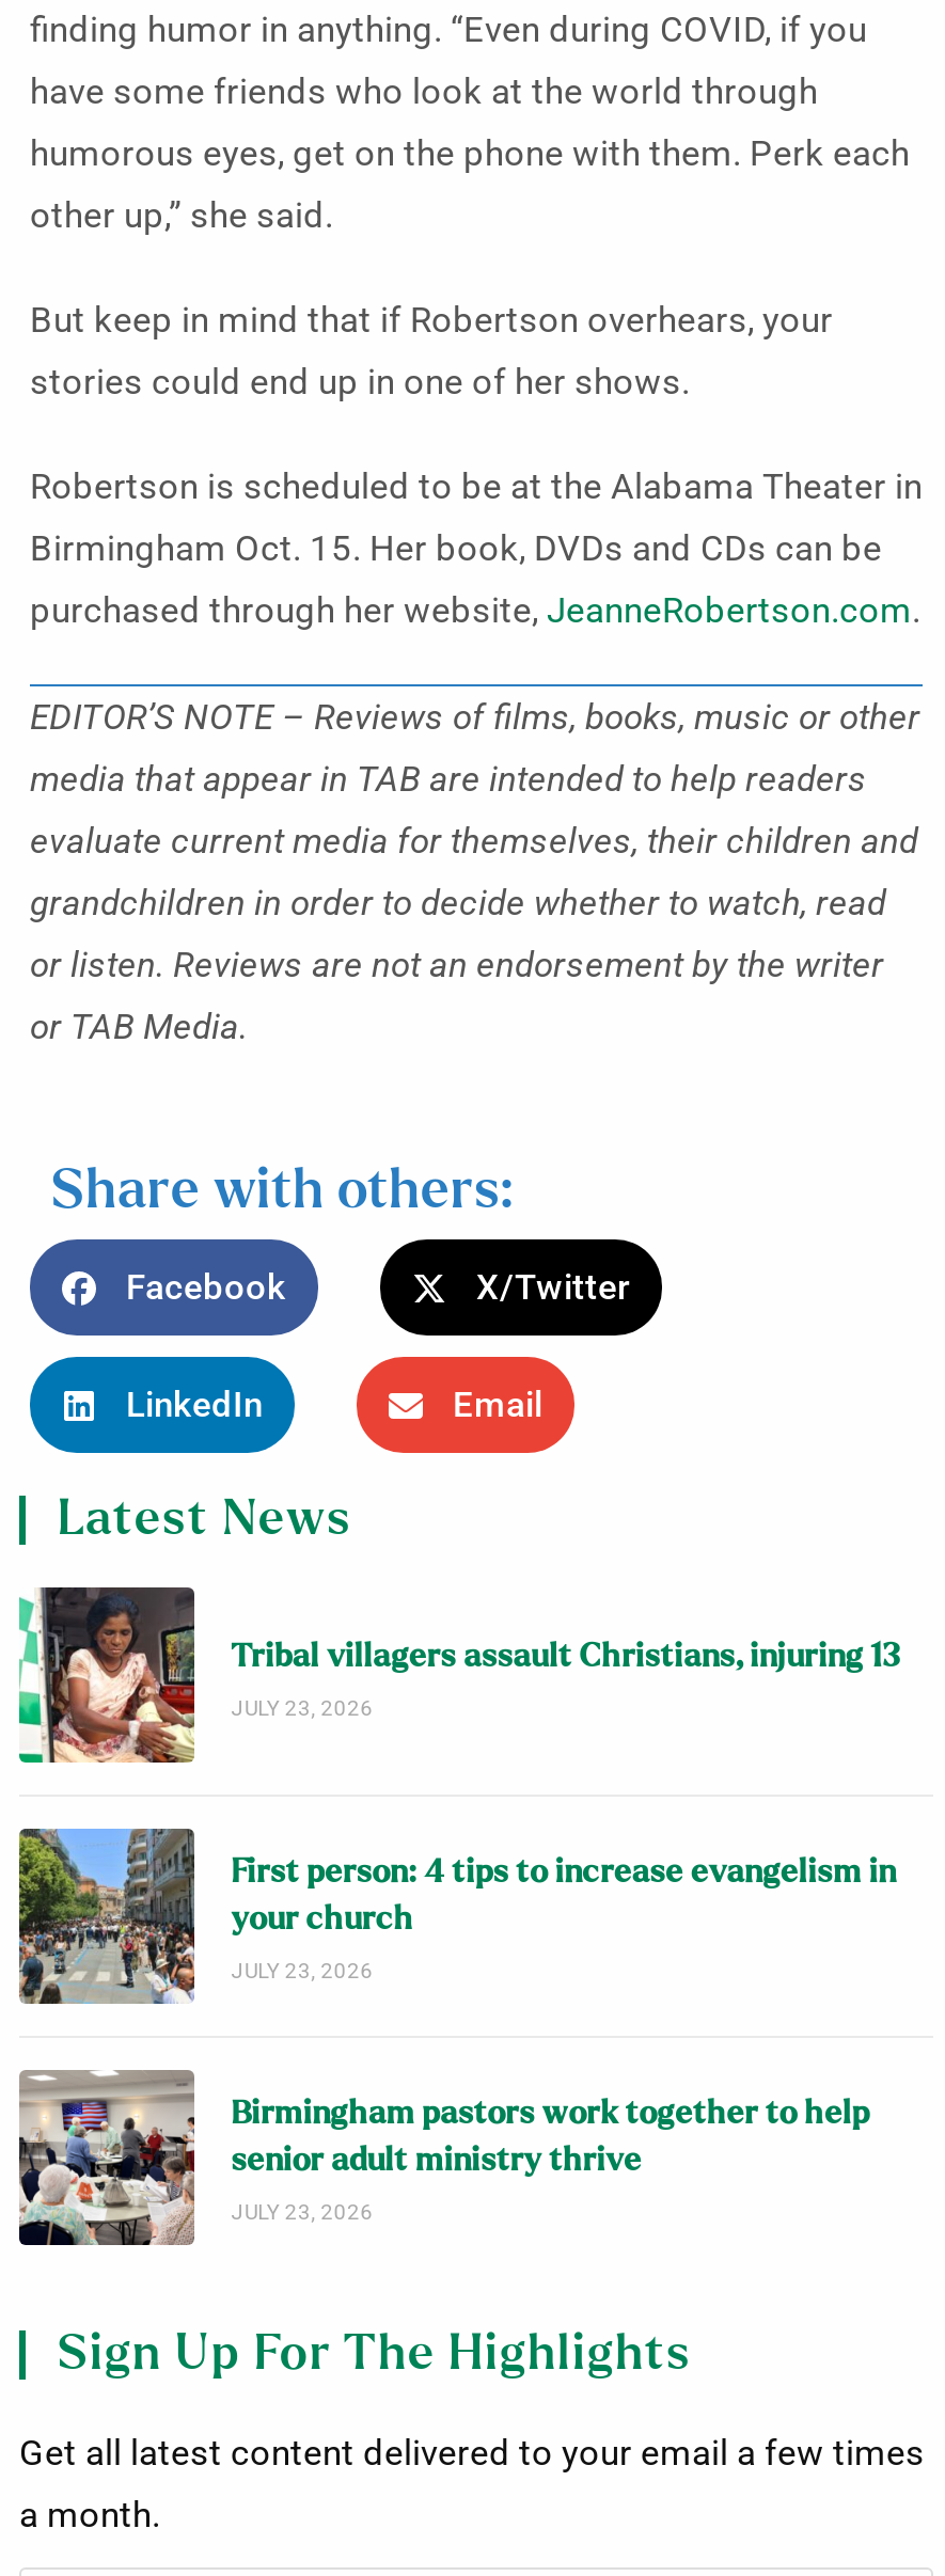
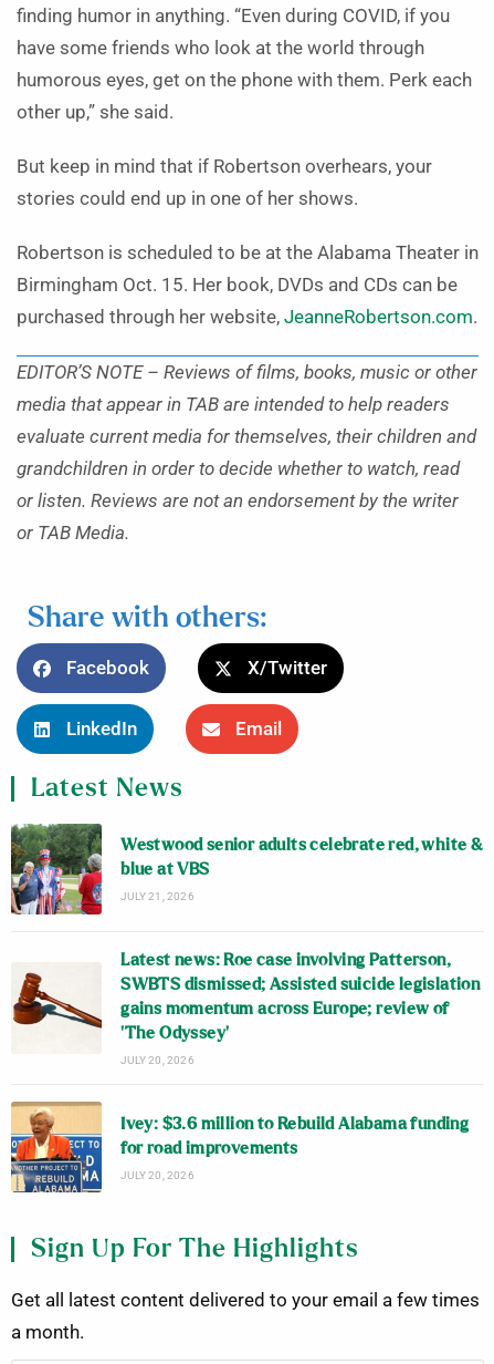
[17,1585,907,1765] [image] | Tribal villagers assault Christians, injuring 13 | JULY 23, 2026 -> [10,824,483,916] [image] | Westwood senior adults celebrate red, white & | blue at VBS | JULY 21, 2026
[17,1827,896,2006] [image] | First person: 4 tips to increase evangelism in | your church | JULY 23, 2026 -> [11,952,480,1066] [image] | Latest news: Roe case involving Patterson, | SWBTS dismissed; Assisted suicide legislation | gains momentum across Europe; review of | ‘The Odyssey’ | JULY 20, 2026
[17,2070,870,2247] [image] | Birmingham pastors work together to help | senior adult ministry thrive | JULY 23, 2026 -> [10,1100,469,1193] [image] | Ivey: $3.6 million to Rebuild Alabama funding | for road improvements | JULY 20, 2026

